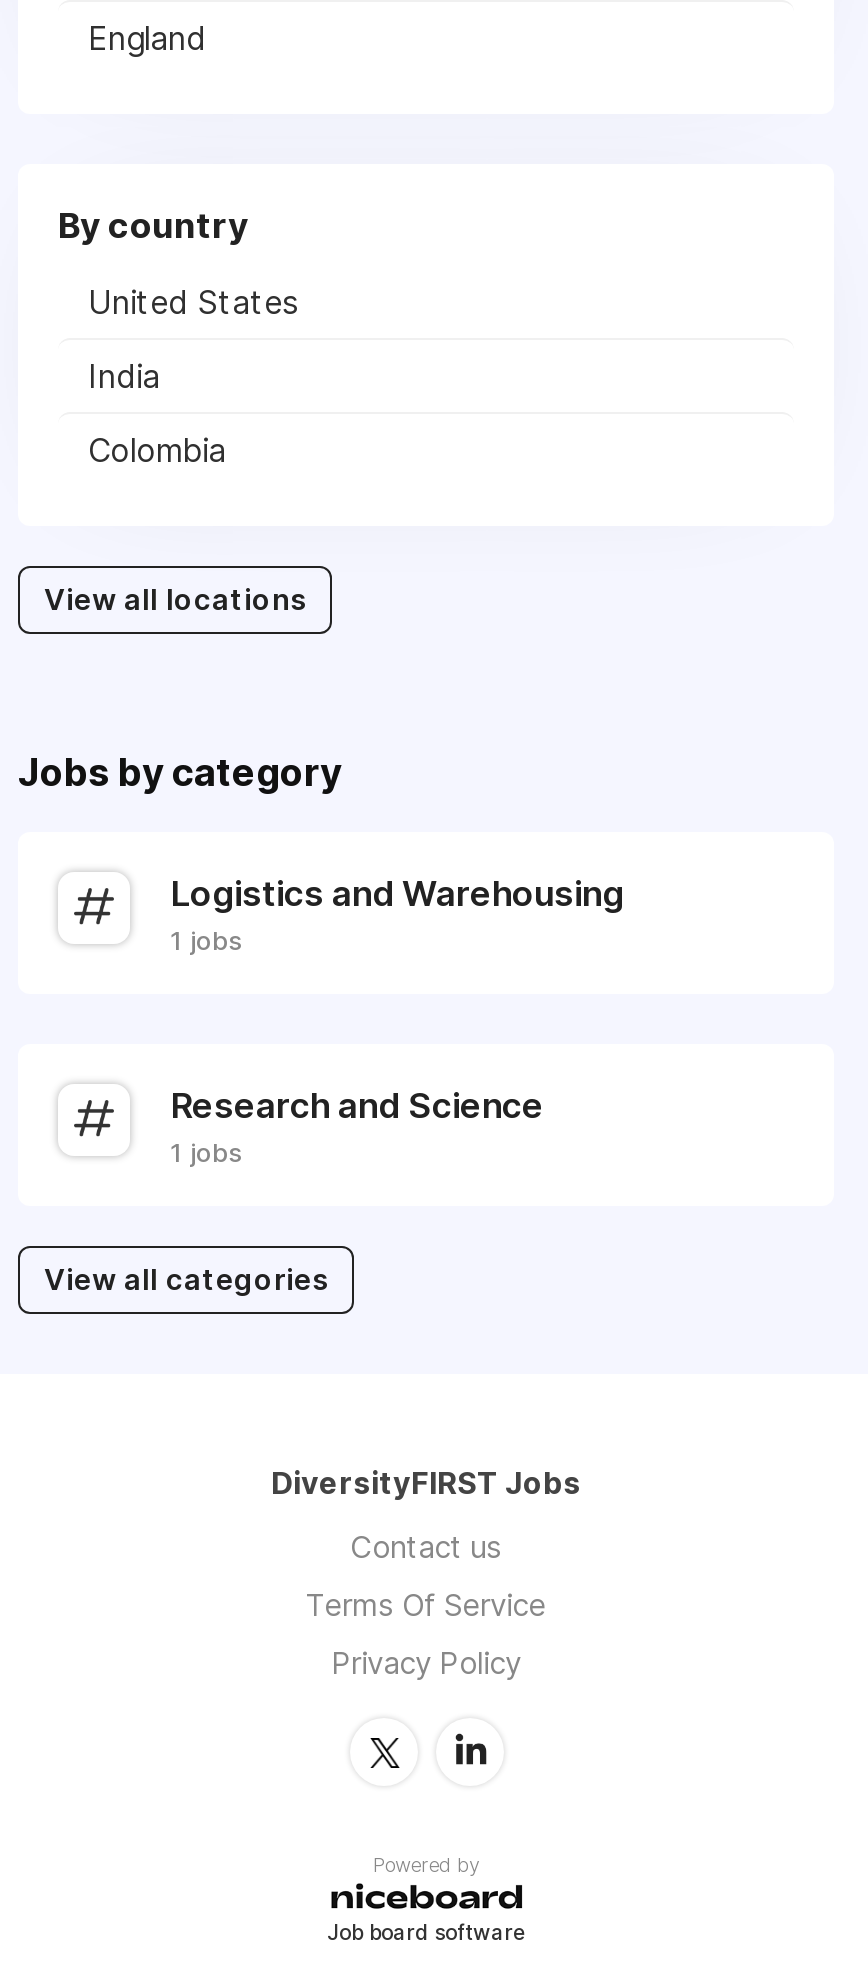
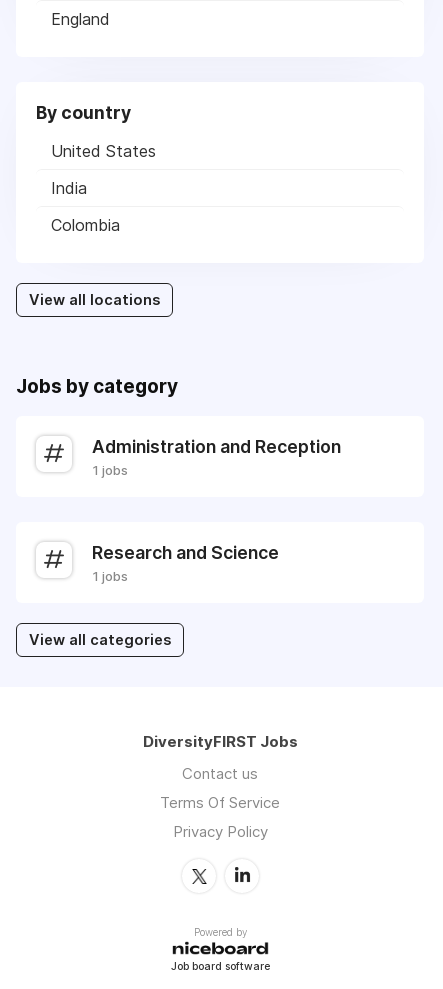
[170,872,624,914] Logistics and Warehousing -> [92,436,341,457] Administration and Reception

